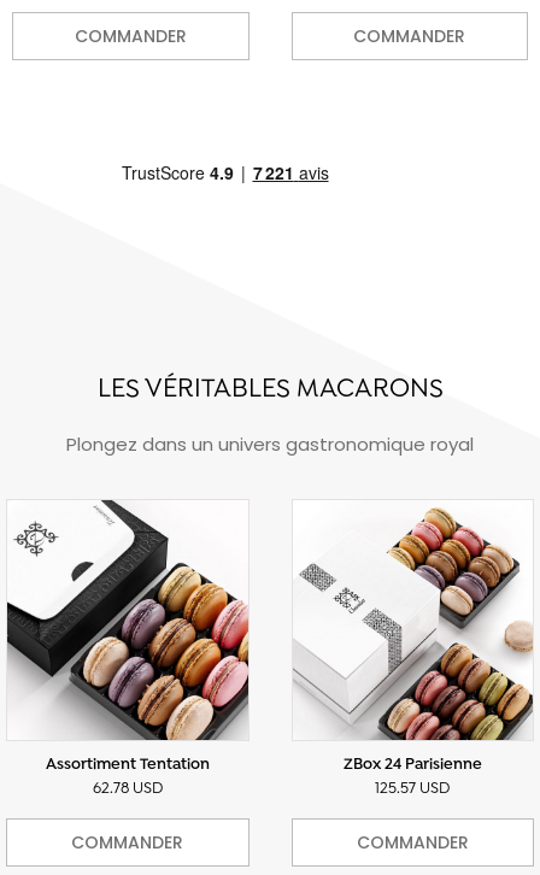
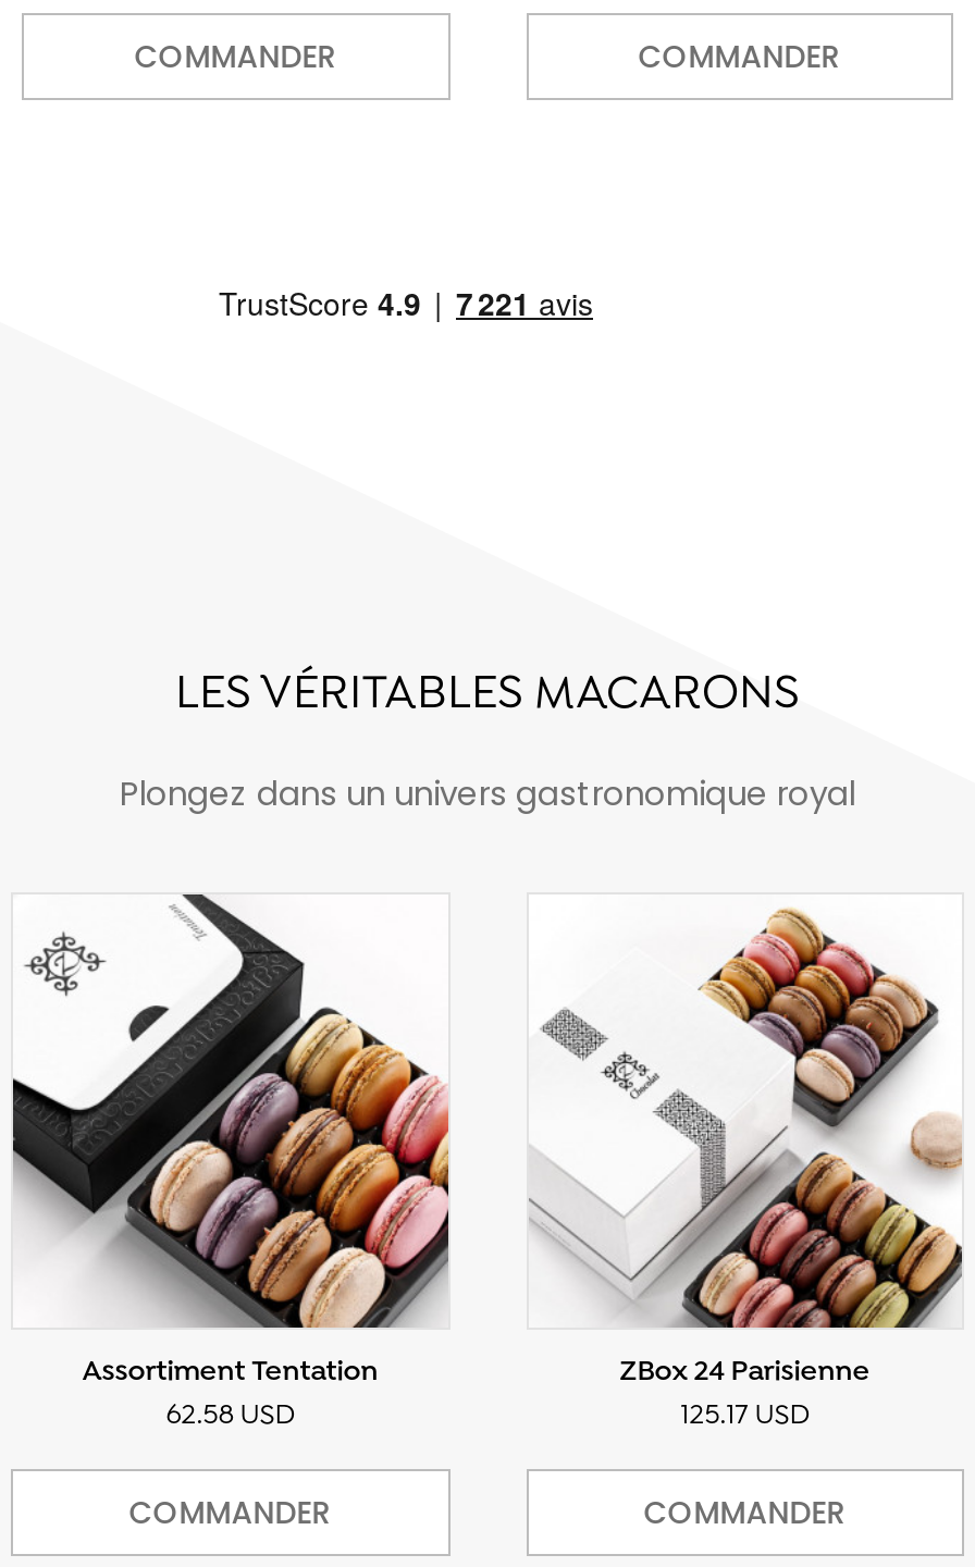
[93,780,162,800] 62.78 USD -> [166,1400,294,1435] 62.58 USD
[375,780,450,800] 125.57 USD -> [681,1400,809,1435] 125.17 USD

